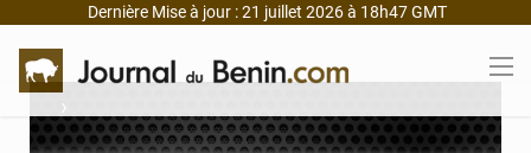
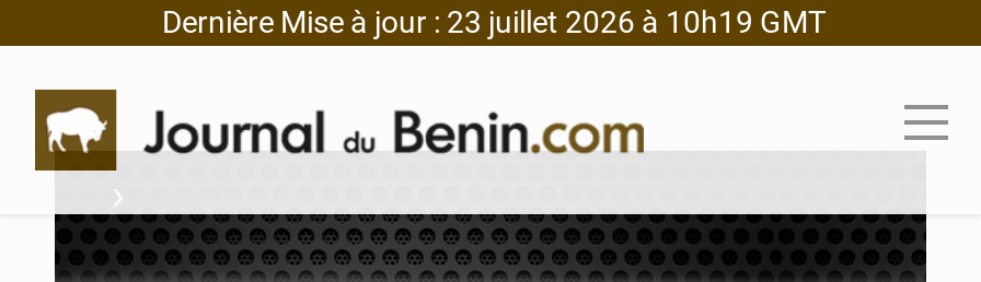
[84,2,447,21] Dernière Mise à jour : 21 juillet 2026 à 18h47 GMT -> [155,4,826,39] Dernière Mise à jour : 23 juillet 2026 à 10h19 GMT

